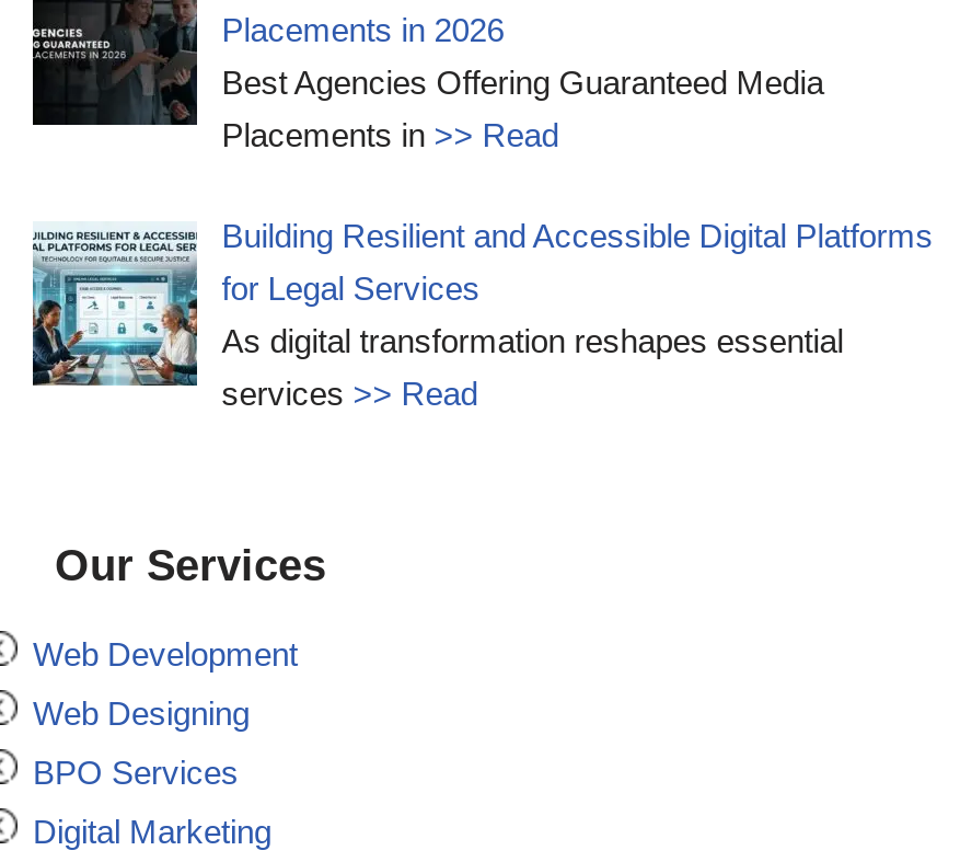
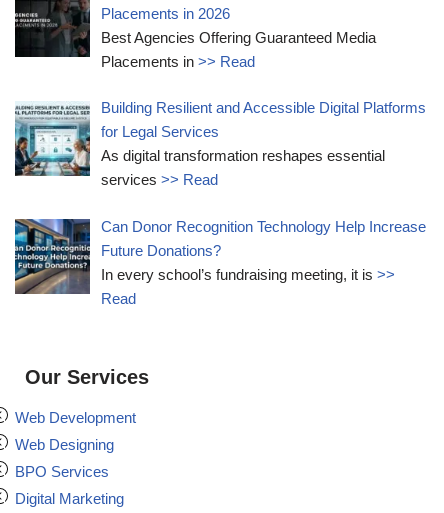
none -> [14,218,426,307] [image] | Can Donor Recognition Technology Help Increase | Future Donations? | In every school’s fundraising meeting, it is >> | Read

